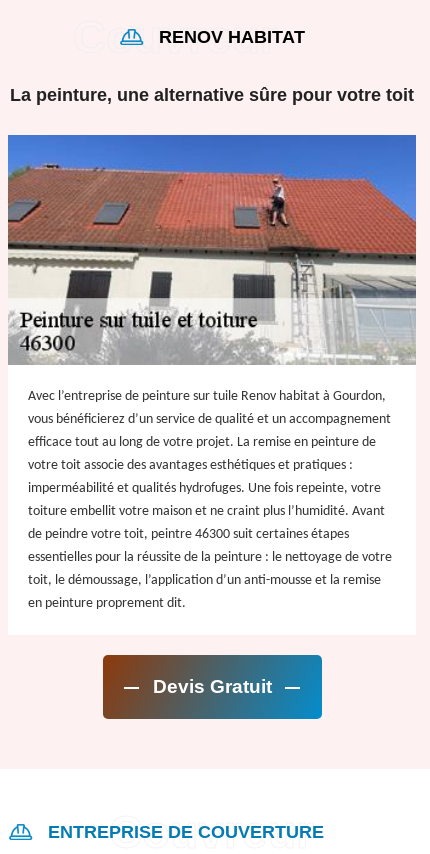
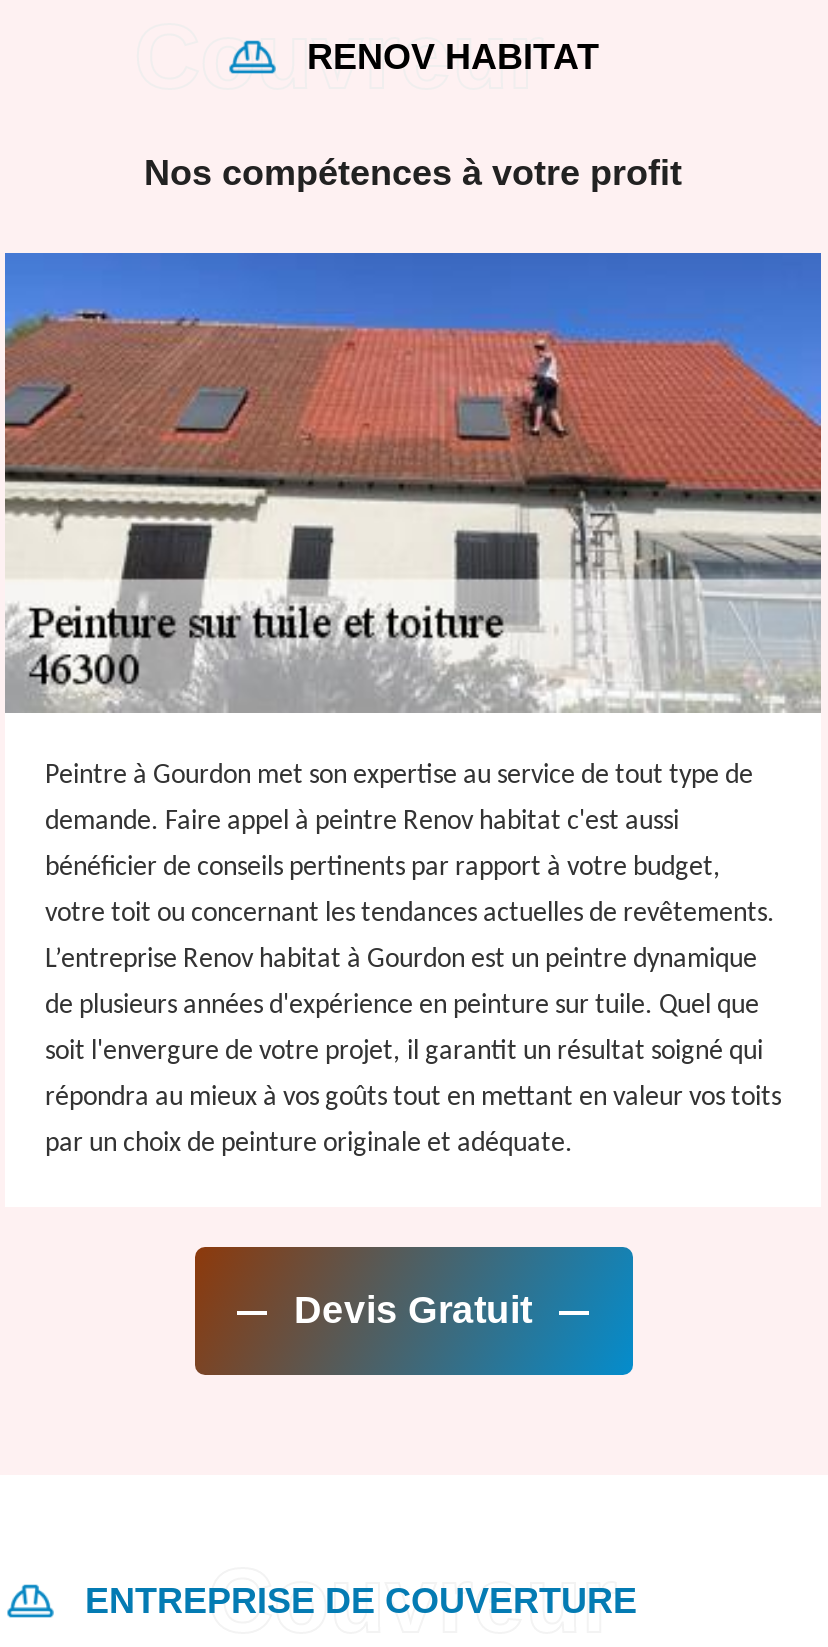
[10,85,414,105] La peinture, une alternative sûre pour votre toit -> [144,152,682,192] Nos compétences à votre profit
[28,389,392,611] Avec l’entreprise de peinture sur tuile Renov habitat à Gourdon, | vous bénéficierez d’un service de qualité et un accompagnement | efficace tout au long de votre projet. La remise en peinture de | votre toit associe des avantages esthétiques et pratiques : | imperméabilité et qualités hydrofuges. Une fois repeinte, votre | toiture embellit votre maison et ne craint plus l’humidité. Avant | de peindre votre toit, peintre 46300 suit certaines étapes | essentielles pour la réussite de la peinture : le nettoyage de votre | toit, le démoussage, l’application d’un anti-mousse et la remise | en peinture proprement dit. -> [45,760,781,1158] Peintre à Gourdon met son expertise au service de tout type de | demande. Faire appel à peintre Renov habitat c'est aussi | bénéficier de conseils pertinents par rapport à votre budget, | votre toit ou concernant les tendances actuelles de revêtements. | L’entreprise Renov habitat à Gourdon est un peintre dynamique | de plusieurs années d'expérience en peinture sur tuile. Quel que | soit l'envergure de votre projet, il garantit un résultat soigné qui | répondra au mieux à vos goûts tout en mettant en valeur vos toits | par un choix de peinture originale et adéquate.

